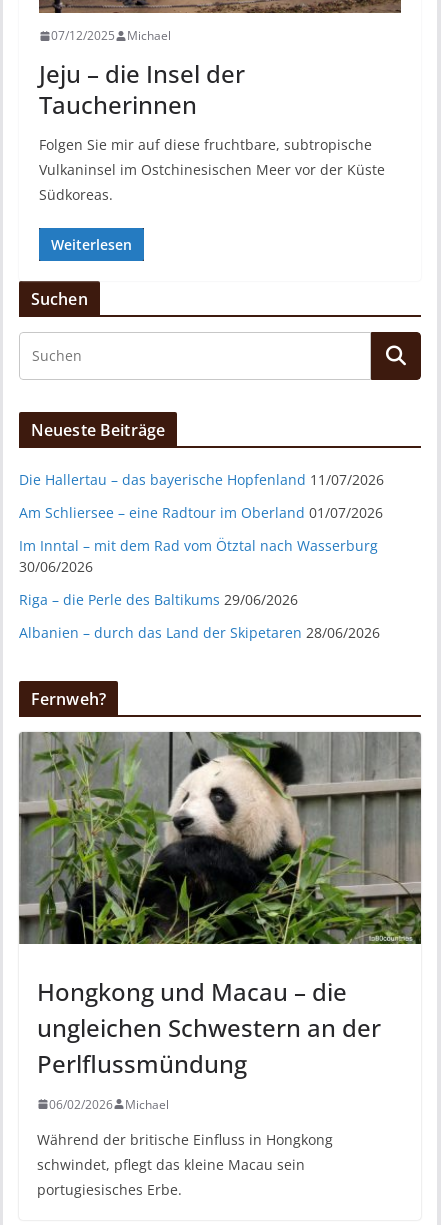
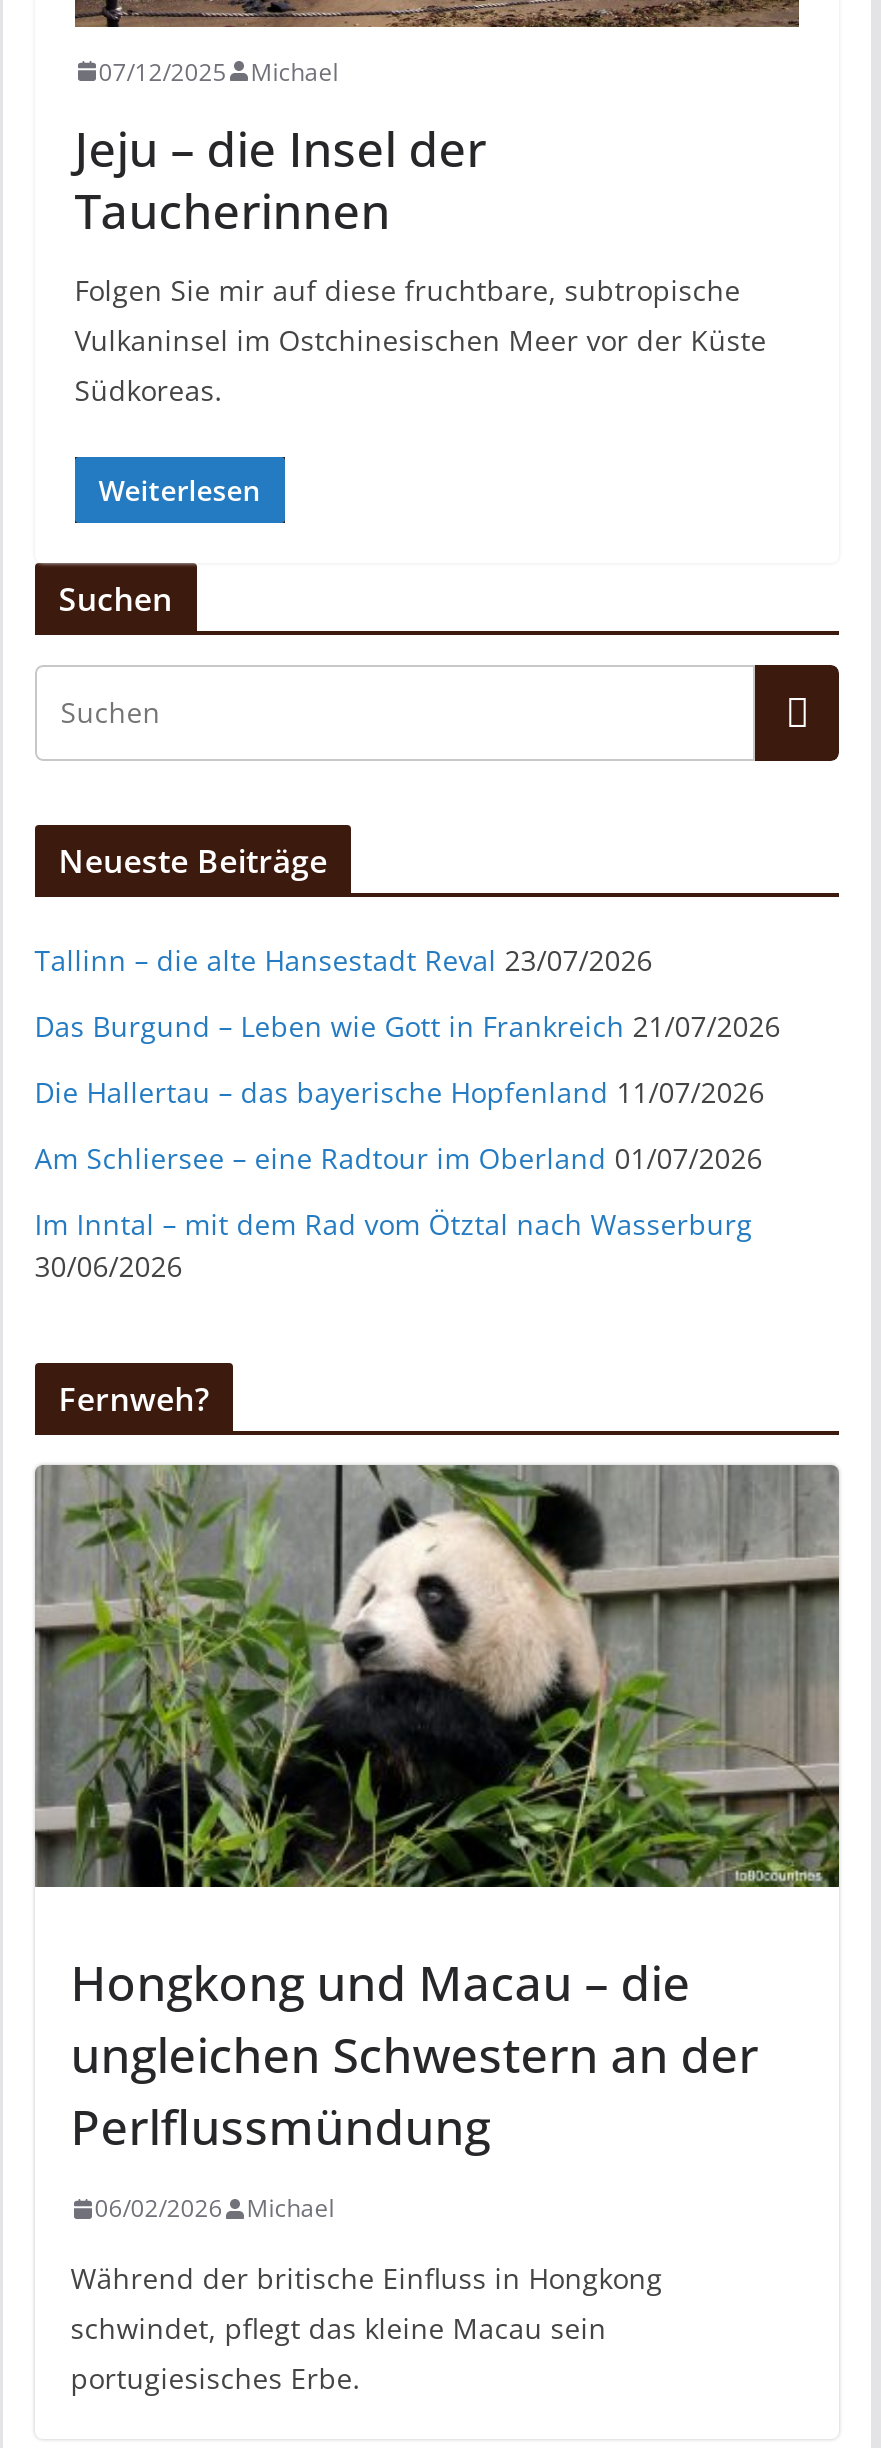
[370,331,406,381] [image] -> [739,664,831,762] [image]
none -> [34,940,780,1044] Tallinn – die alte Hansestadt Reval 23/07/2026 | Das Burgund – Leben wie Gott in Frankreich 21/07/2026
moved [19,470,384,576] -> [34,1072,764,1284]: Die Hallertau – das bayerische Hopfenland 11/07/2026 | Am Schliersee – eine Radtour im Oberland 01/07/2026 | Im Inntal – mit dem Rad vom Ötztal nach Wasserburg | 30/06/2026
[19,590,380,642] Riga – die Perle des Baltikums 29/06/2026 | Albanien – durch das Land der Skipetaren 28/06/2026 -> none

